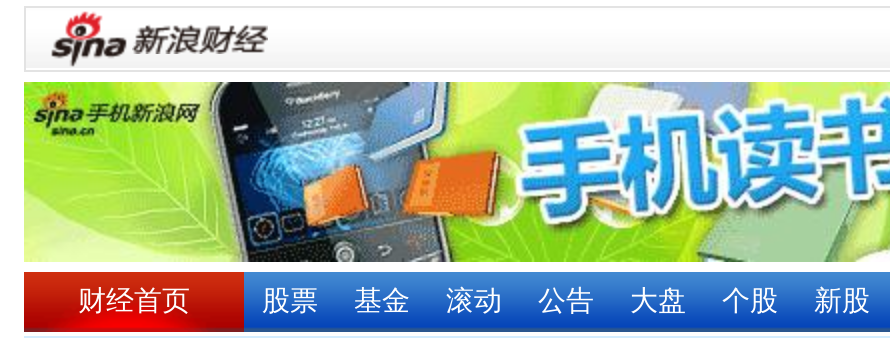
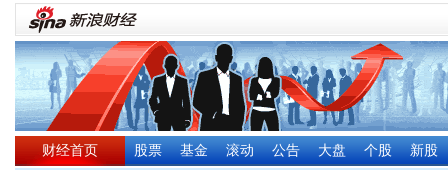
[22,80,884,264] [image] -> [14,40,445,132] [image]

